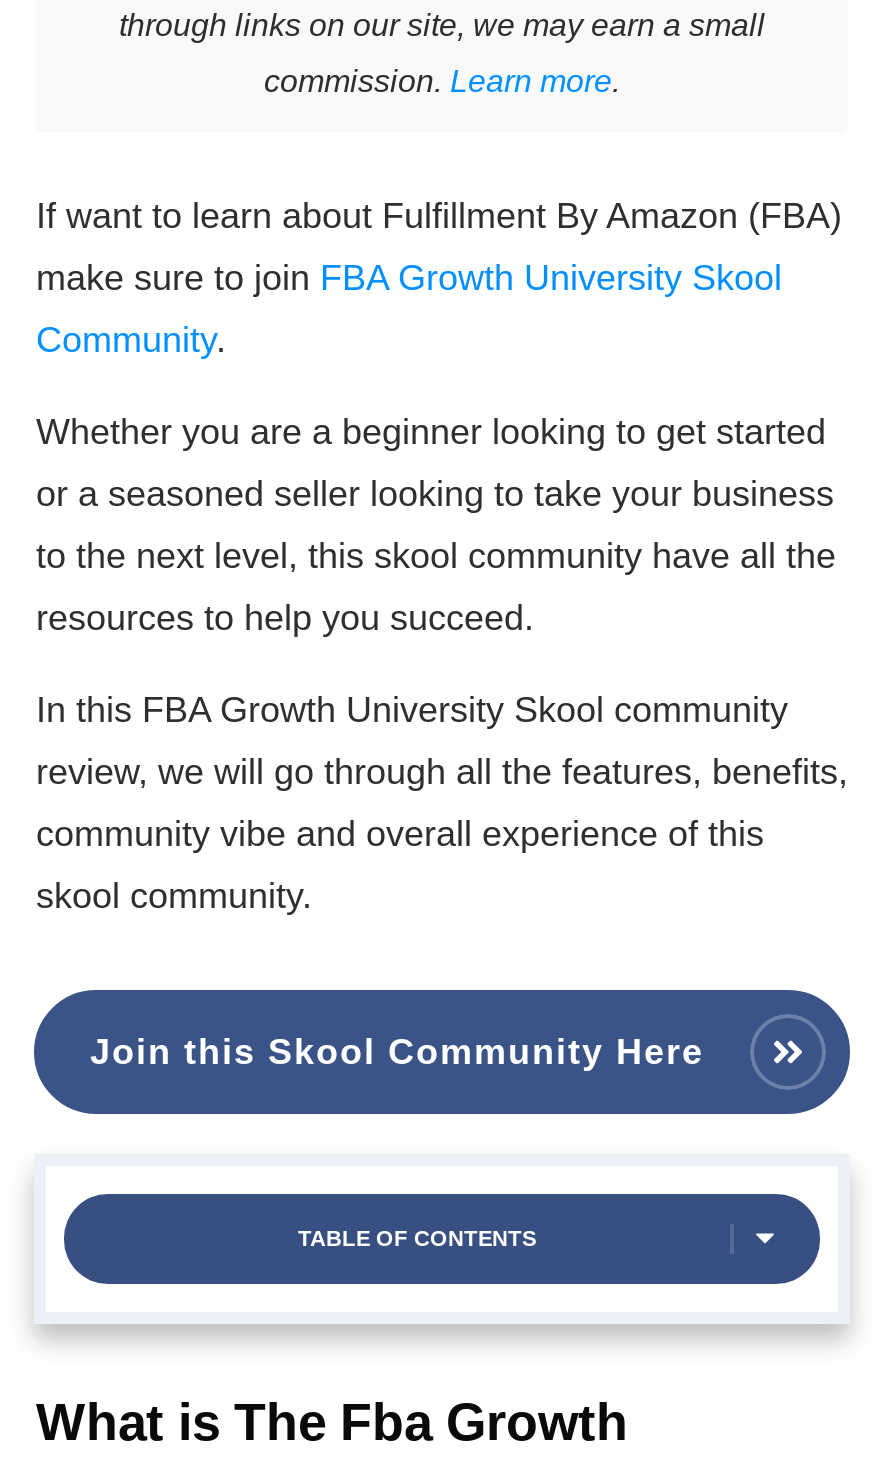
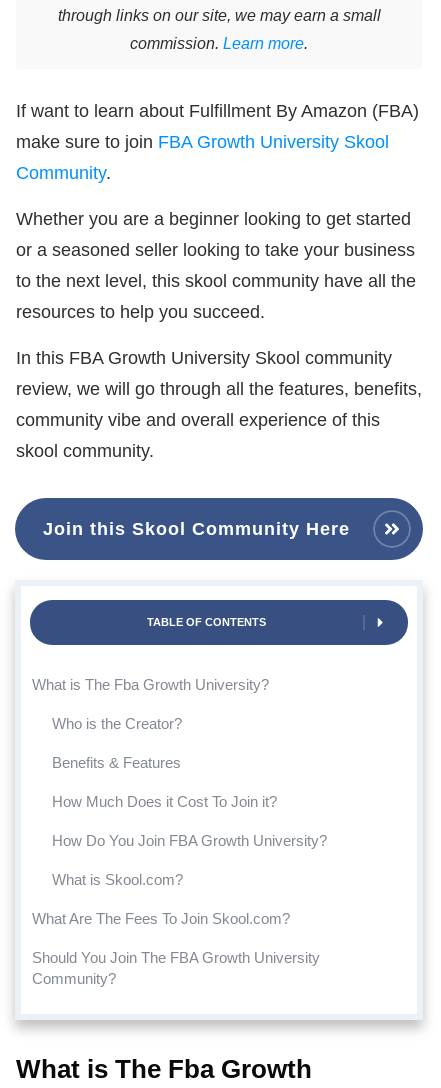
none -> [32,676,327,987] What is The Fba Growth University? | Who is the Creator? | Benefits & Features | How Much Does it Cost To Join it? | How Do You Join FBA Growth University? | What is Skool.com? | What Are The Fees To Join Skool.com? | Should You Join The FBA Growth University | Community?

